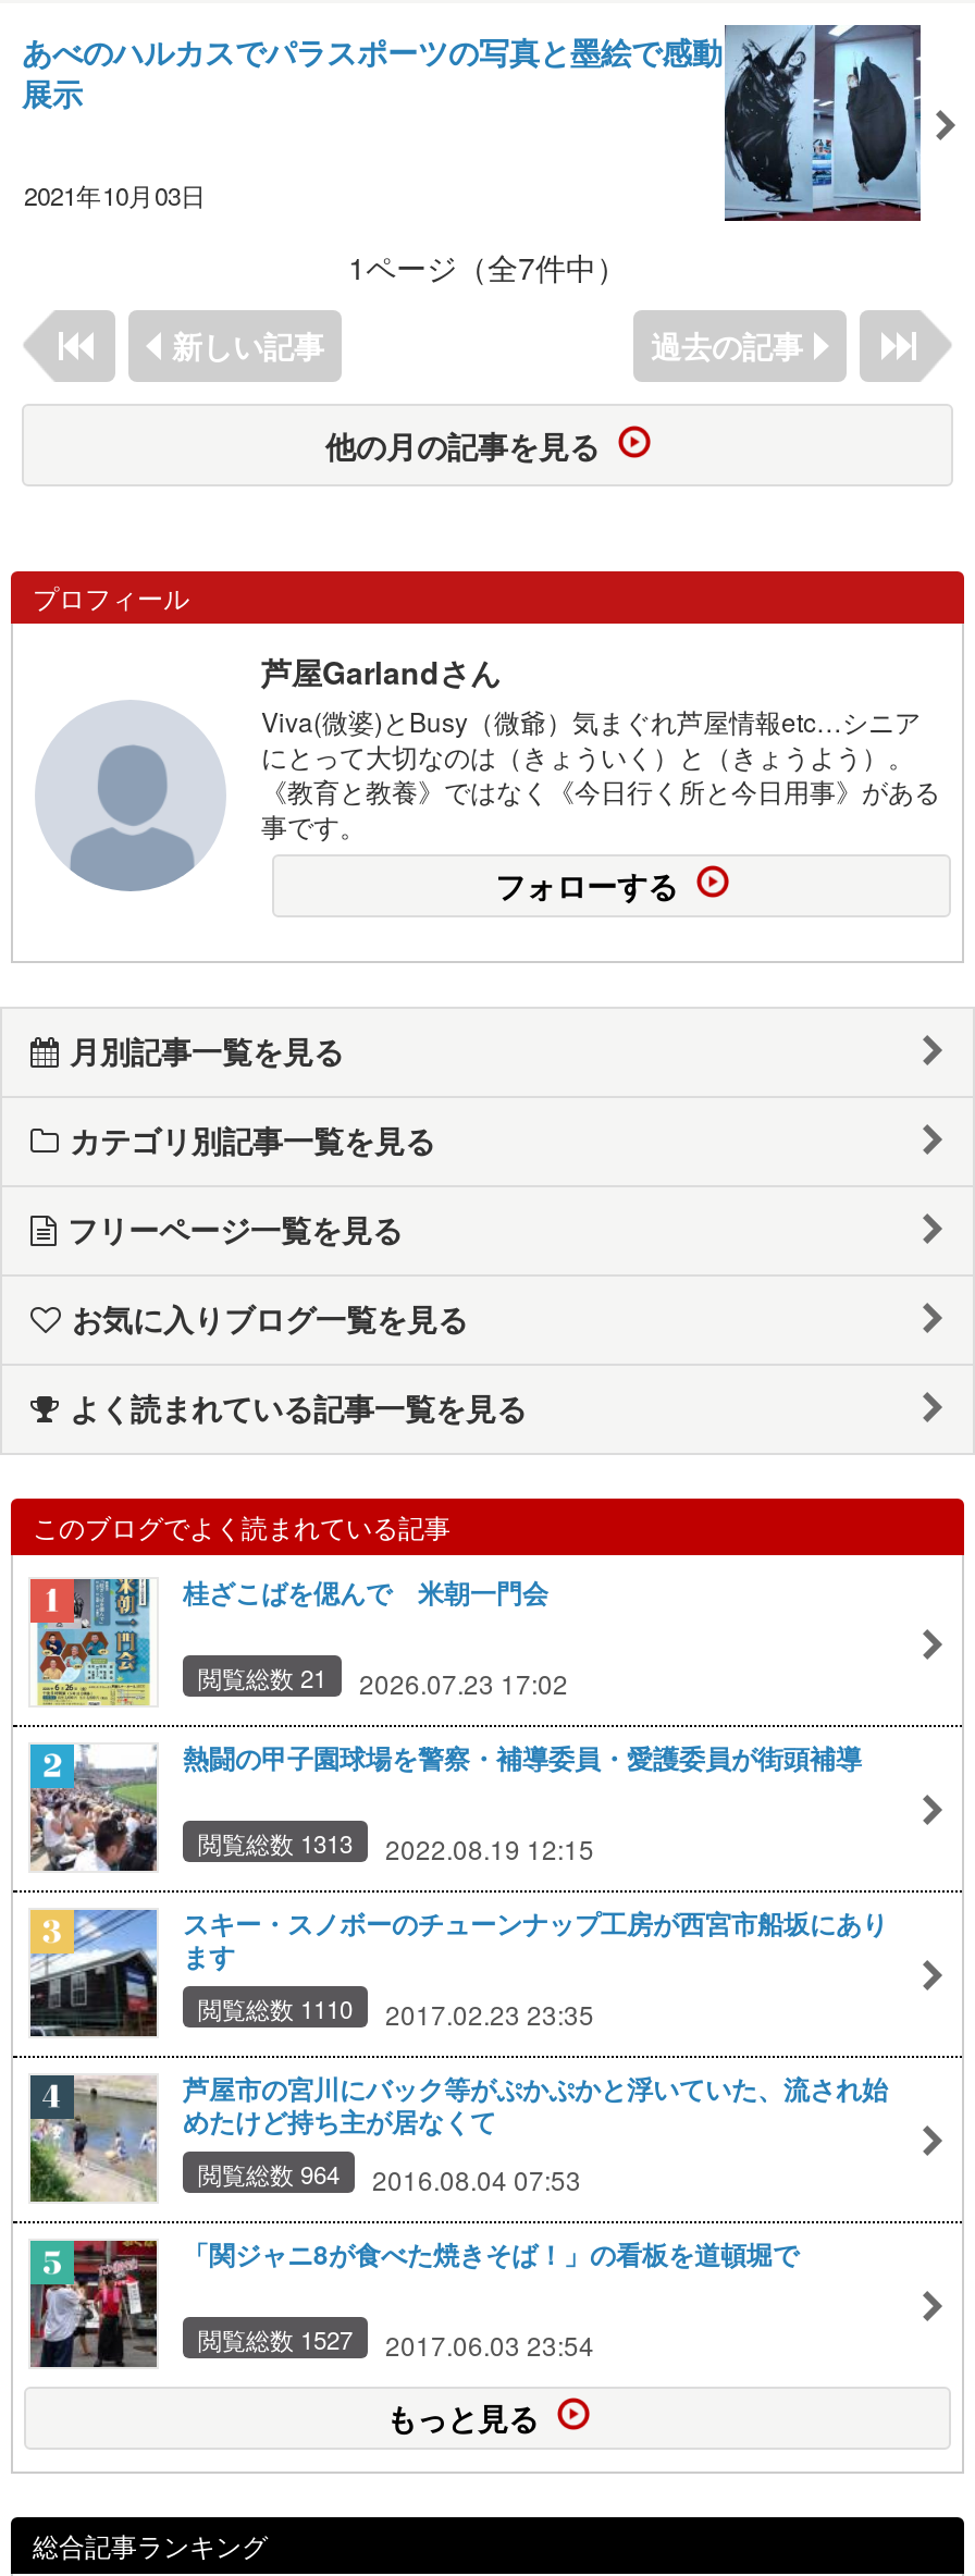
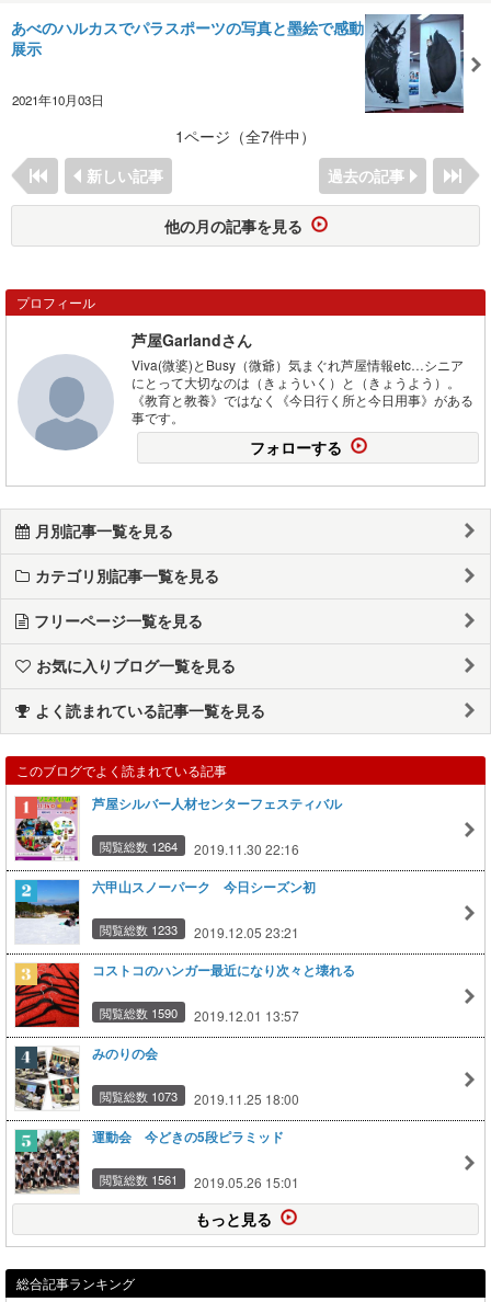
[30,1576,888,2364] [image] | 桂ざこばを偲んで 米朝一門会 | 閲覧総数 21 | 2026.07.23 17:02 | 熱闘の甲子園球場を警察・補導委員・愛護委員が街頭補導 | 閲覧総数 1313 | 2022.08.19 12:15 | スキー・スノボーのチューンナップ工房が西宮市船坂にあり | ます | 閲覧総数 1110 | 2017.02.23 23:35 | 芦屋市の宮川にバック等がぷかぷかと浮いていた、流され始 | めたけど持ち主が居なくて | 閲覧総数 964 | 2016.08.04 07:53 | 「関ジャニ8が食べた焼きそば！」の看板を道頓堀で | 閲覧総数 1527 | 2017.06.03 23:54 -> [14,795,355,1192] [image] | 芦屋シルバー人材センターフェスティバル | 閲覧総数 1264 | 2019.11.30 22:16 | 六甲山スノーパーク 今日シーズン初 | 閲覧総数 1233 | 2019.12.05 23:21 | コストコのハンガー最近になり次々と壊れる | 閲覧総数 1590 | 2019.12.01 13:57 | みのりの会 | 閲覧総数 1073 | 2019.11.25 18:00 | 運動会 今どきの5段ピラミッド | 閲覧総数 1561 | 2019.05.26 15:01
[28,1745,159,1873] [image] -> [15,879,79,944] [image]
[28,1908,159,2038] [image] -> [14,962,80,1028] [image]
[28,2075,157,2204] [image] -> [15,1048,79,1110] [image]
[30,2239,157,2369] [image] -> [15,1130,79,1193] [image]

